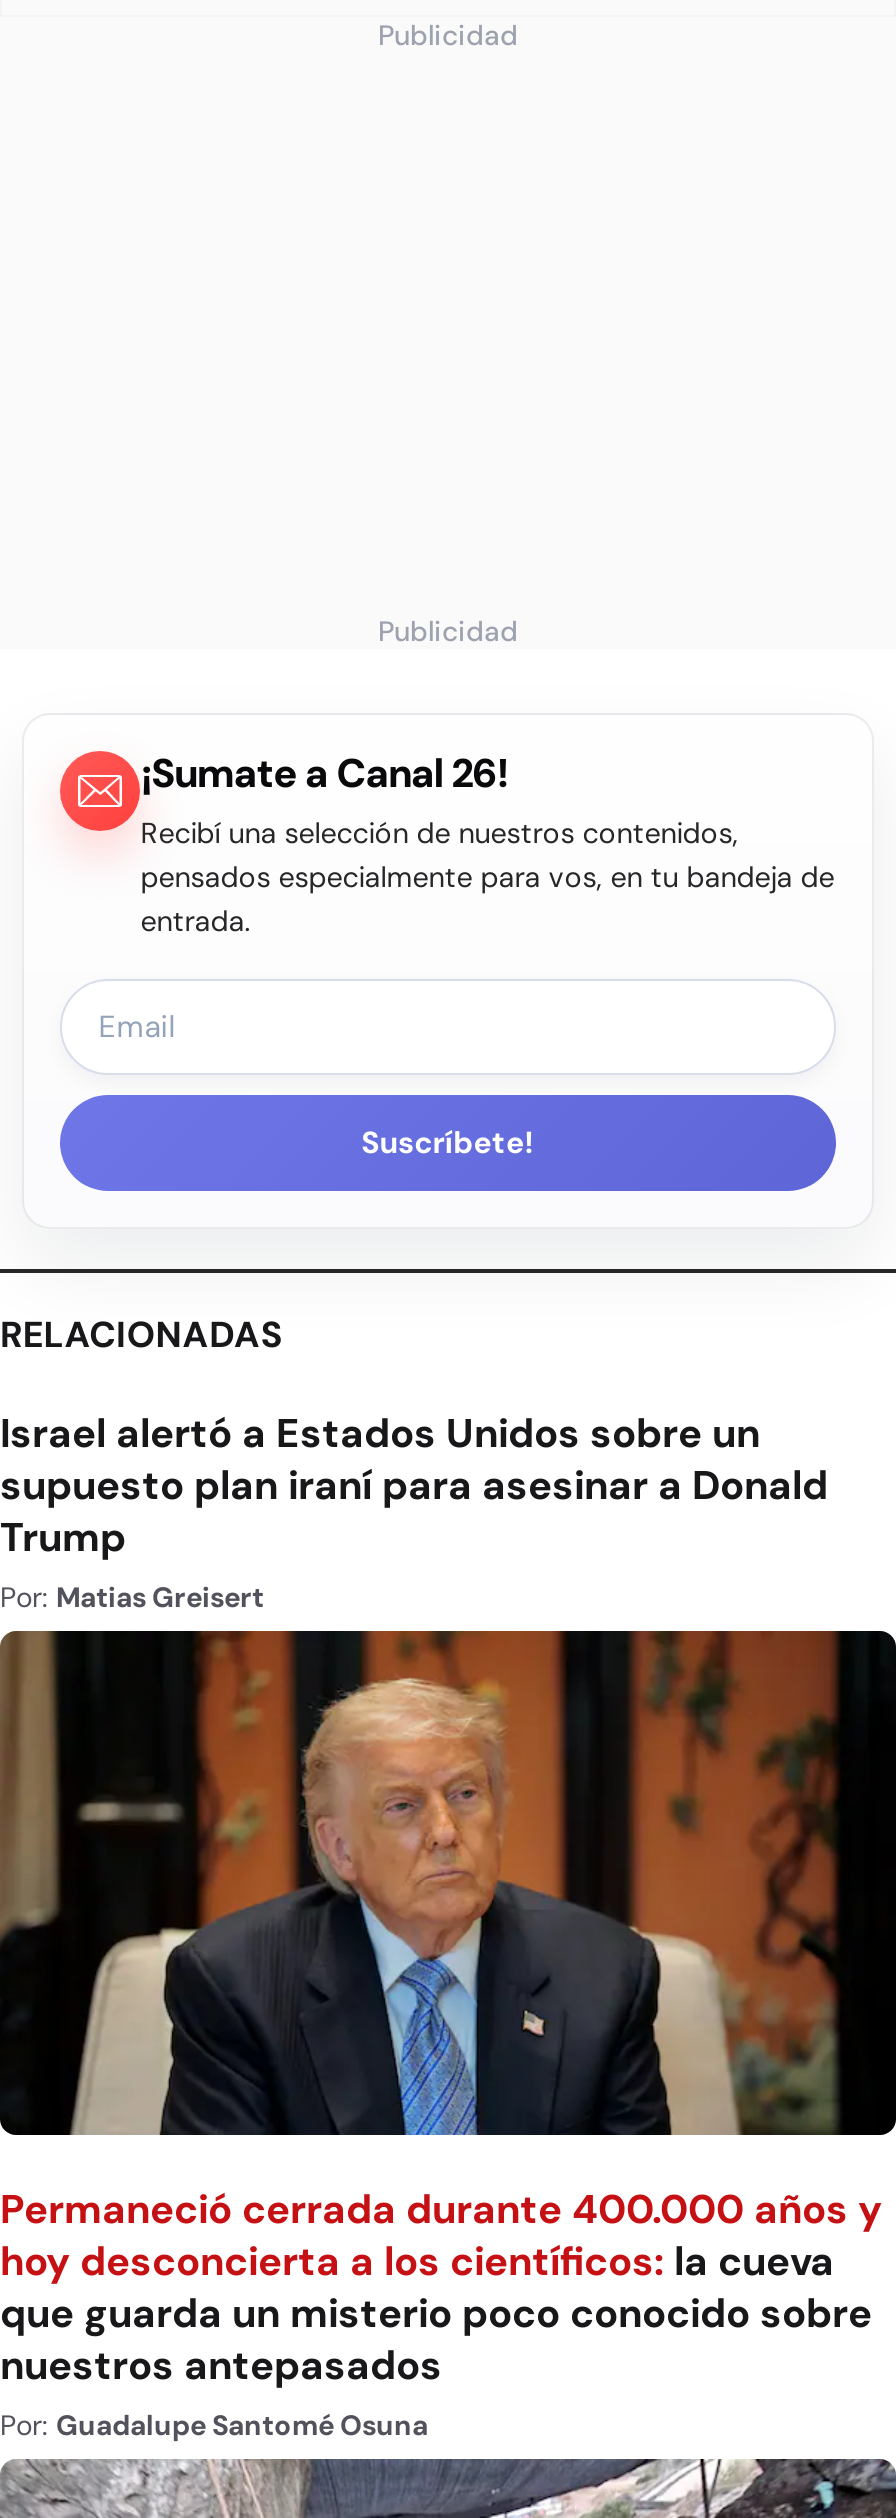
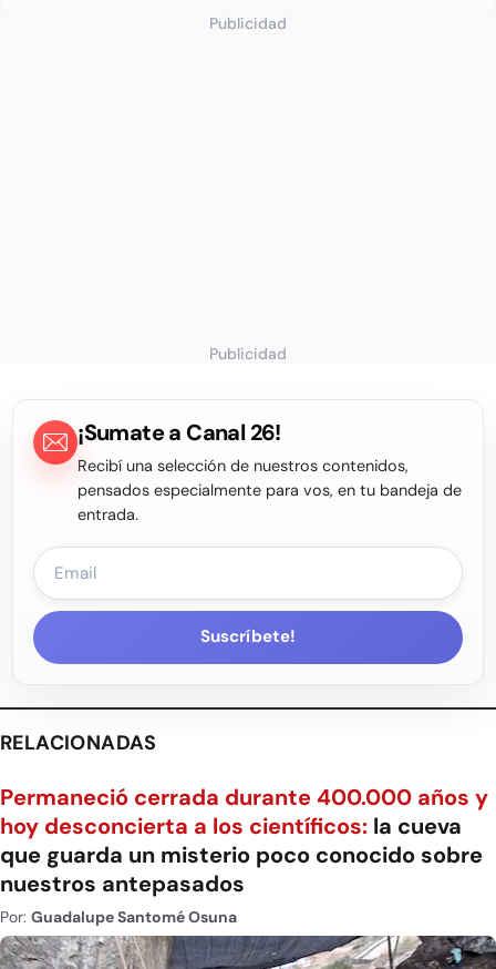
[0,1407,828,1615] Israel alertó a Estados Unidos sobre un | supuesto plan iraní para asesinar a Donald | Trump | Por: Matias Greisert -> none
[6,1628,890,2138] [image] -> none

